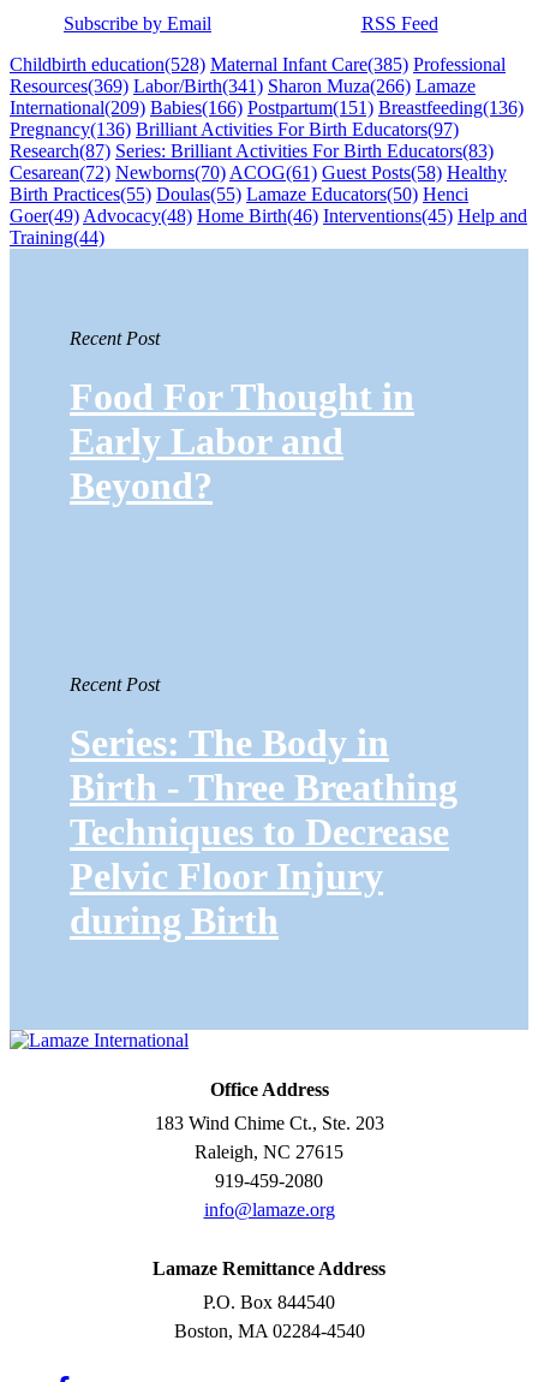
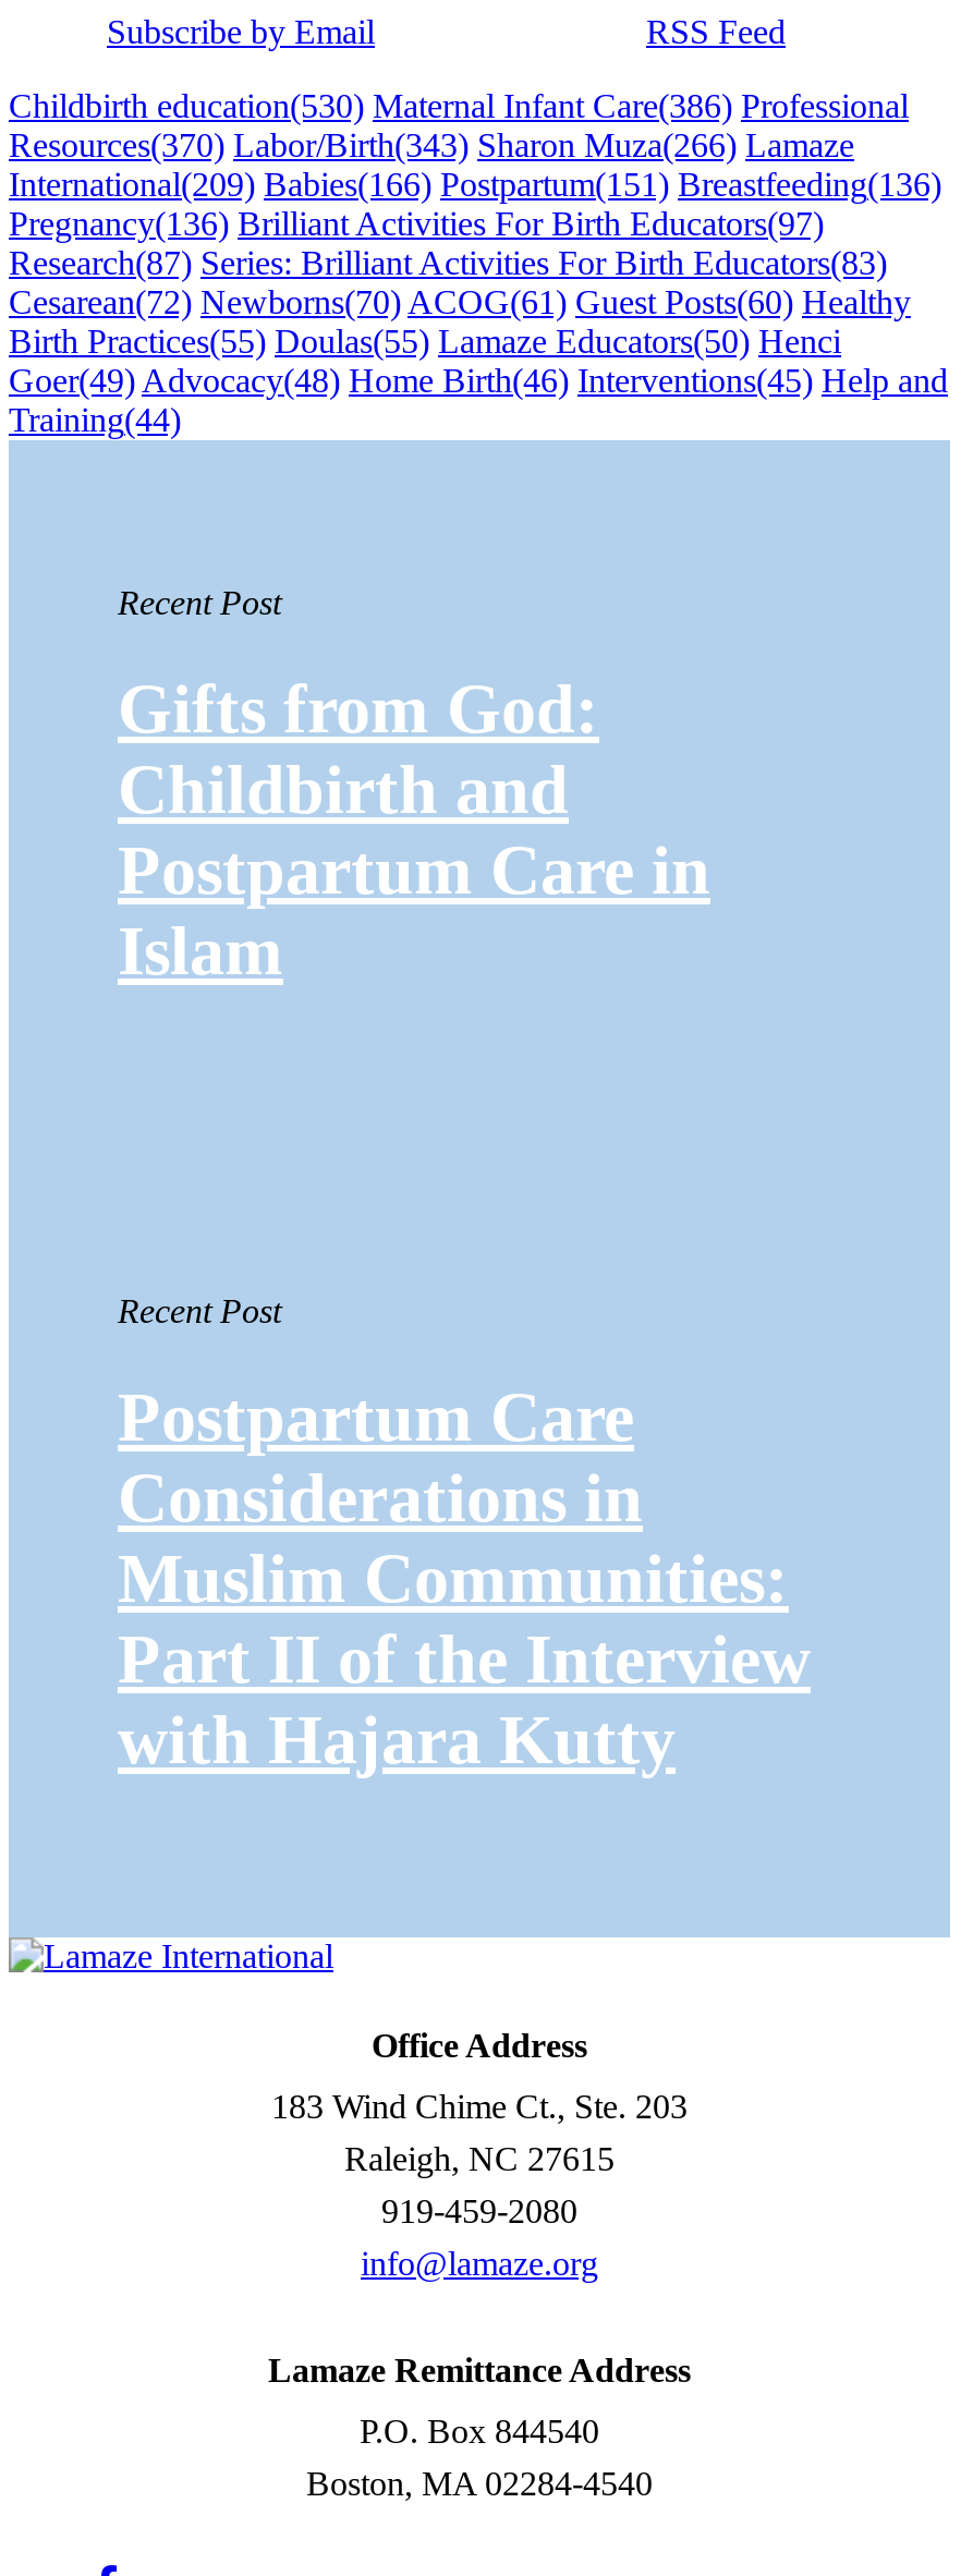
[10,54,506,74] Childbirth education(528) Maternal Infant Care(385) Professional -> [9,87,909,124] Childbirth education(530) Maternal Infant Care(386) Professional
[10,75,476,96] Resources(369) Labor/Birth(341) Sharon Muza(266) Lamaze -> [9,126,854,163] Resources(370) Labor/Birth(343) Sharon Muza(266) Lamaze
[10,162,507,182] Cesarean(72) Newborns(70) ACOG(61) Guest Posts(58) Healthy -> [9,283,911,320] Cesarean(72) Newborns(70) ACOG(61) Guest Posts(60) Healthy
[70,375,414,507] Food For Thought in | Early Labor and | Beyond? -> [118,669,710,990] Gifts from God: | Childbirth and | Postpartum Care in | Islam
[70,721,458,942] Series: The Body in | Birth - Three Breathing | Techniques to Decrease | Pelvic Floor Injury | during Birth -> [118,1378,811,1779] Postpartum Care | Considerations in | Muslim Communities: | Part II of the Interview | with Hajara Kutty

